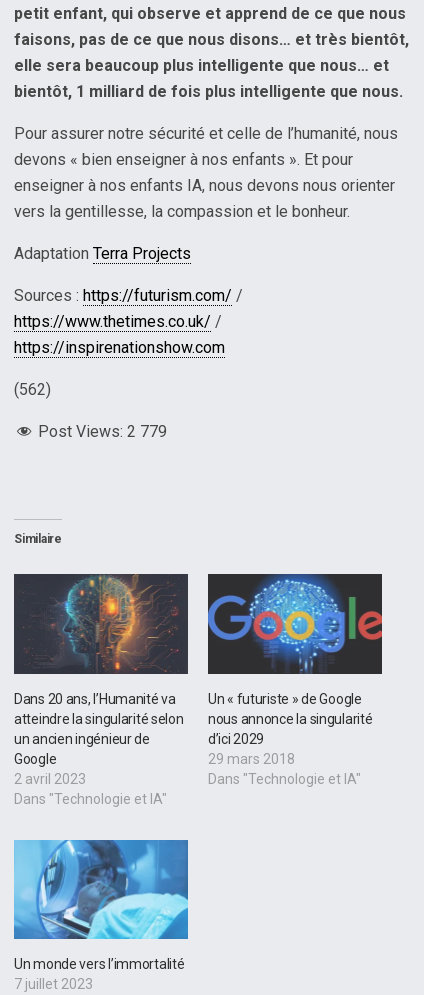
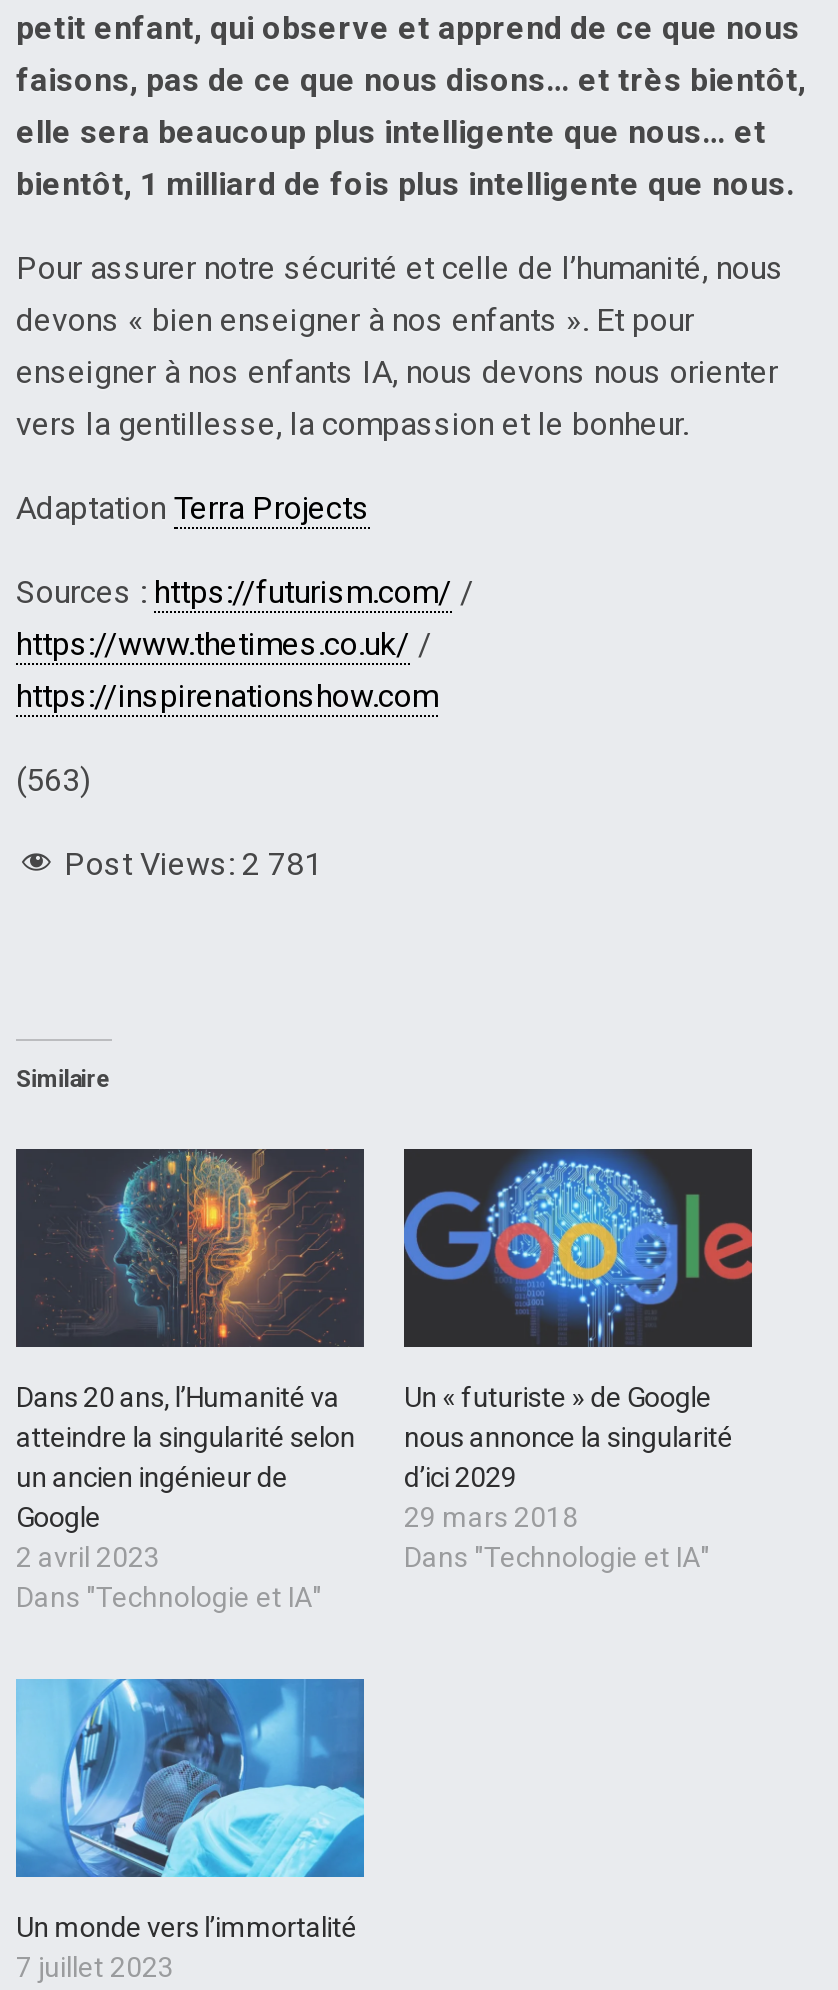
[14,380,51,399] (562) -> [16,761,90,799] (563)
[38,422,167,441] Post Views: 2 779 -> [64,845,322,883] Post Views: 2 781

